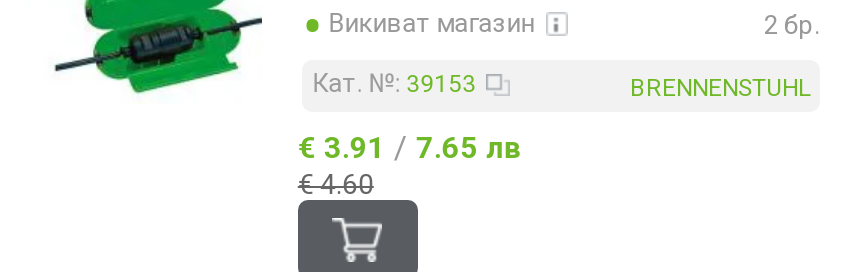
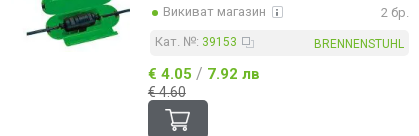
[298,127,522,165] € 3.91 / 7.65 лв -> [148,64,260,83] € 4.05 / 7.92 лв

